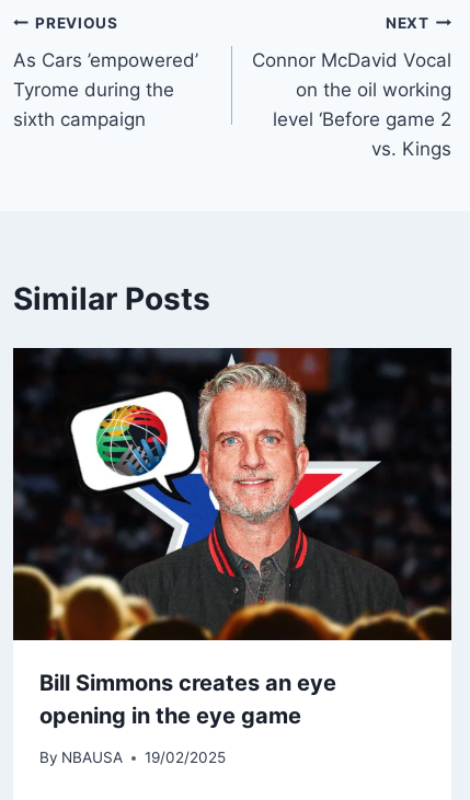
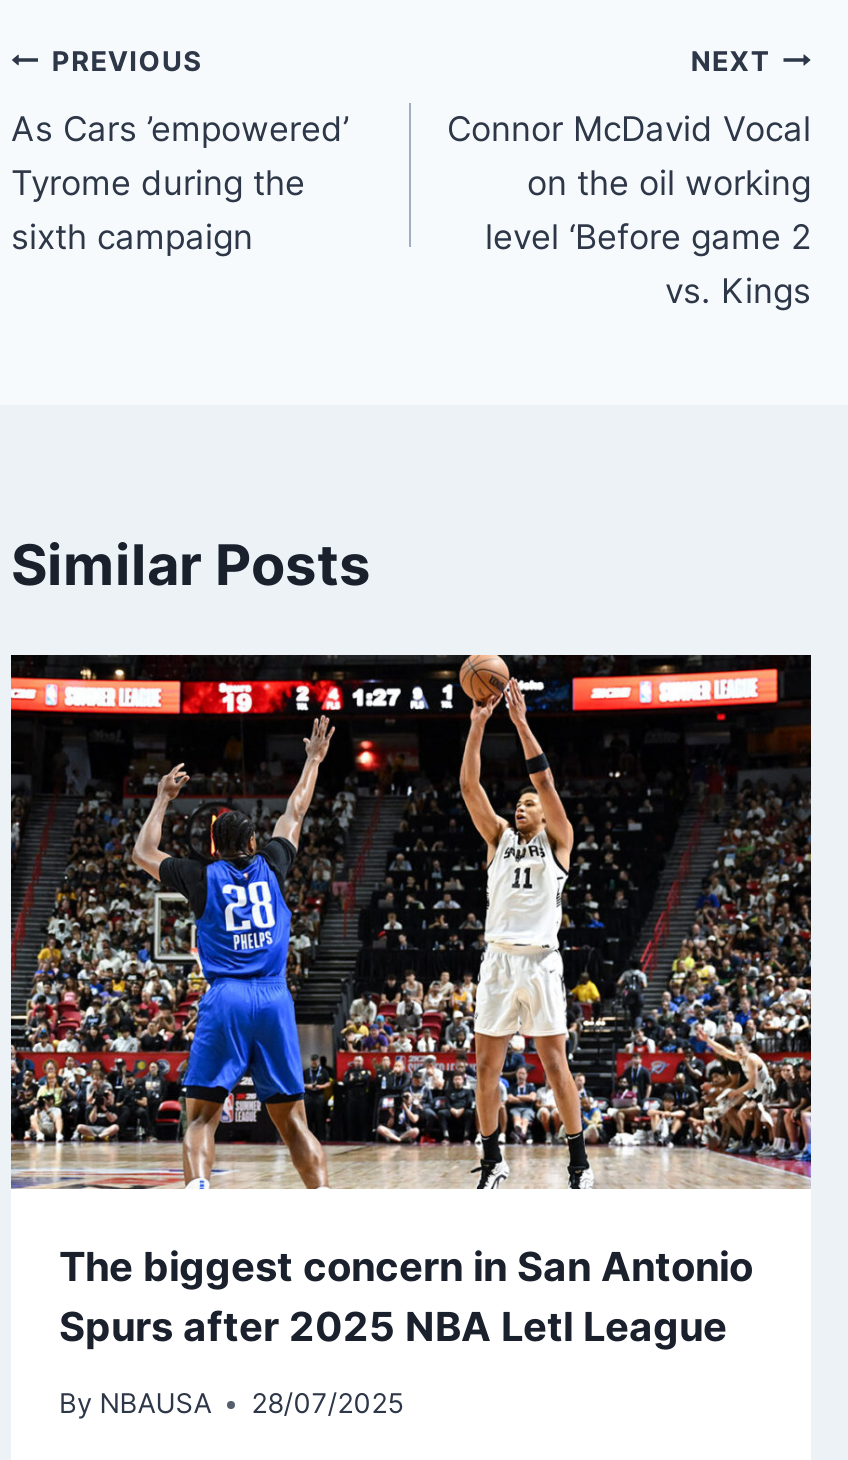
[12,347,452,729] [image] | Bill Simmons creates an eye | opening in the eye game -> [9,655,813,1351] [image] | The biggest concern in San Antonio | Spurs after 2025 NBA Letl League
[39,749,226,767] By NBAUSA 19/02/2025 -> [59,1388,403,1420] By NBAUSA 28/07/2025

